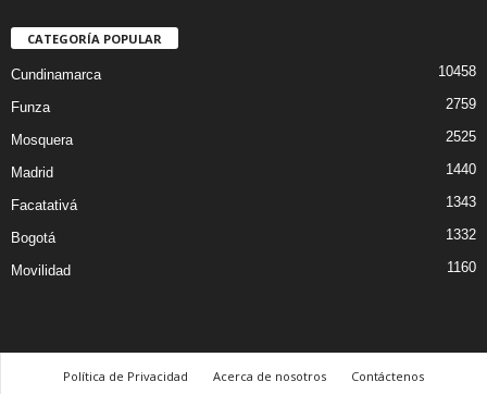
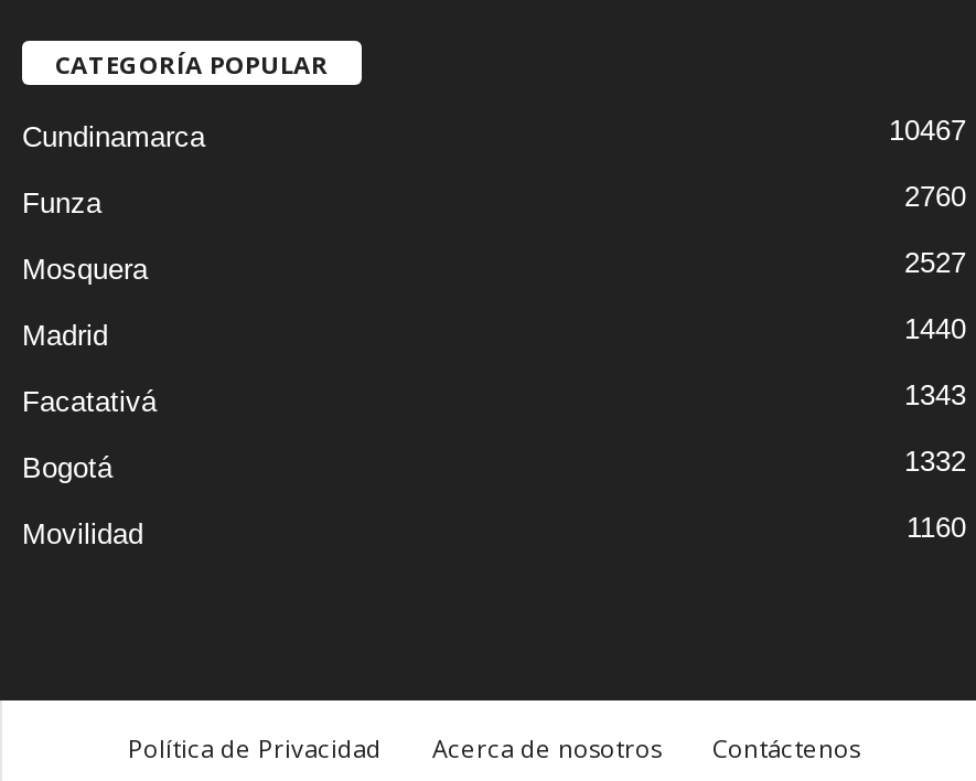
[438,63,476,80] 10458 -> [889,114,966,147] 10467
[446,96,476,112] 2759 -> [904,180,966,213] 2760
[446,129,476,145] 2525 -> [904,246,966,280] 2527

